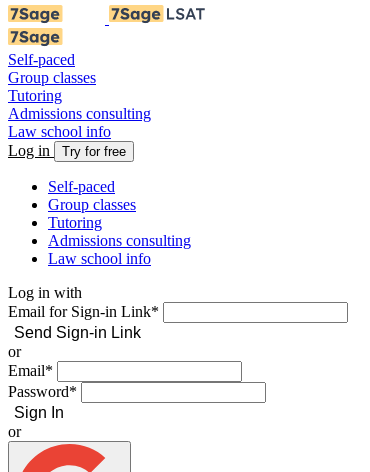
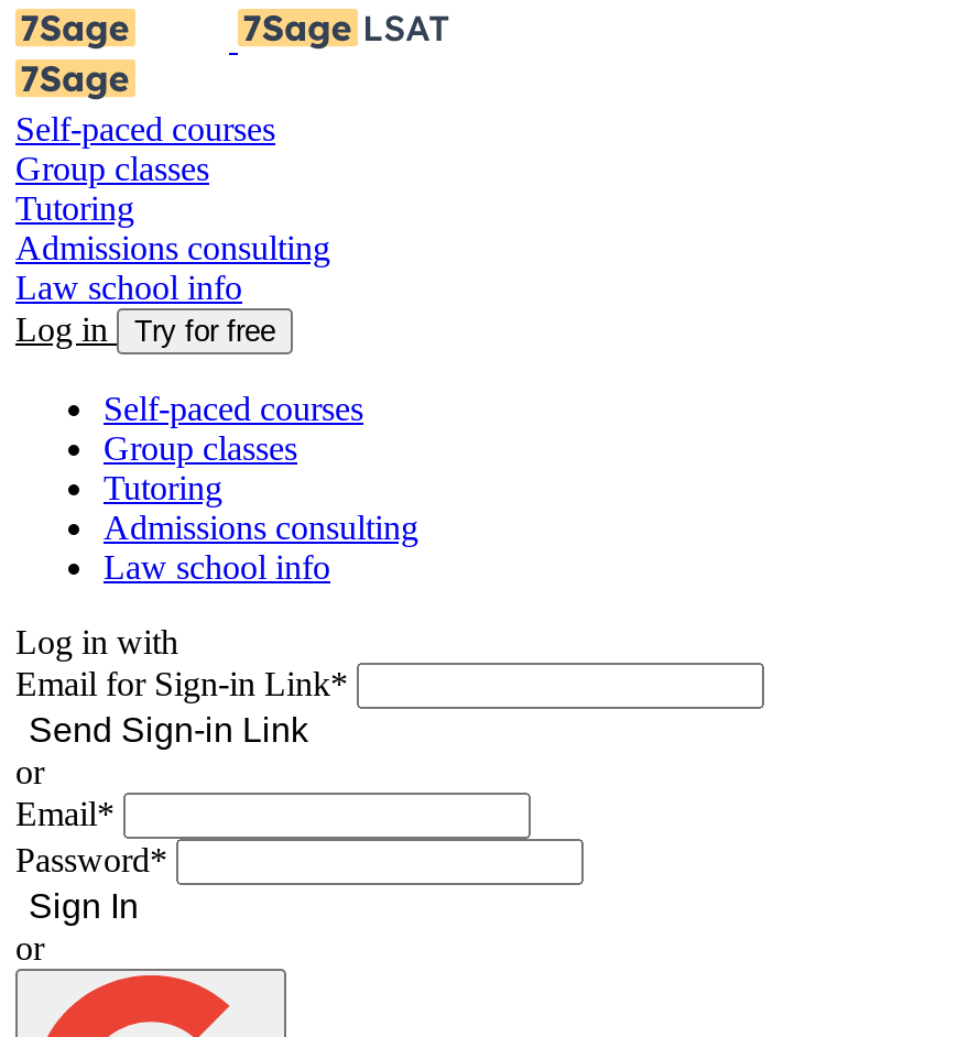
[8,51,75,68] Self-paced -> [15,110,275,148] Self-paced courses
[48,178,115,195] Self-paced -> [104,390,363,427] Self-paced courses

